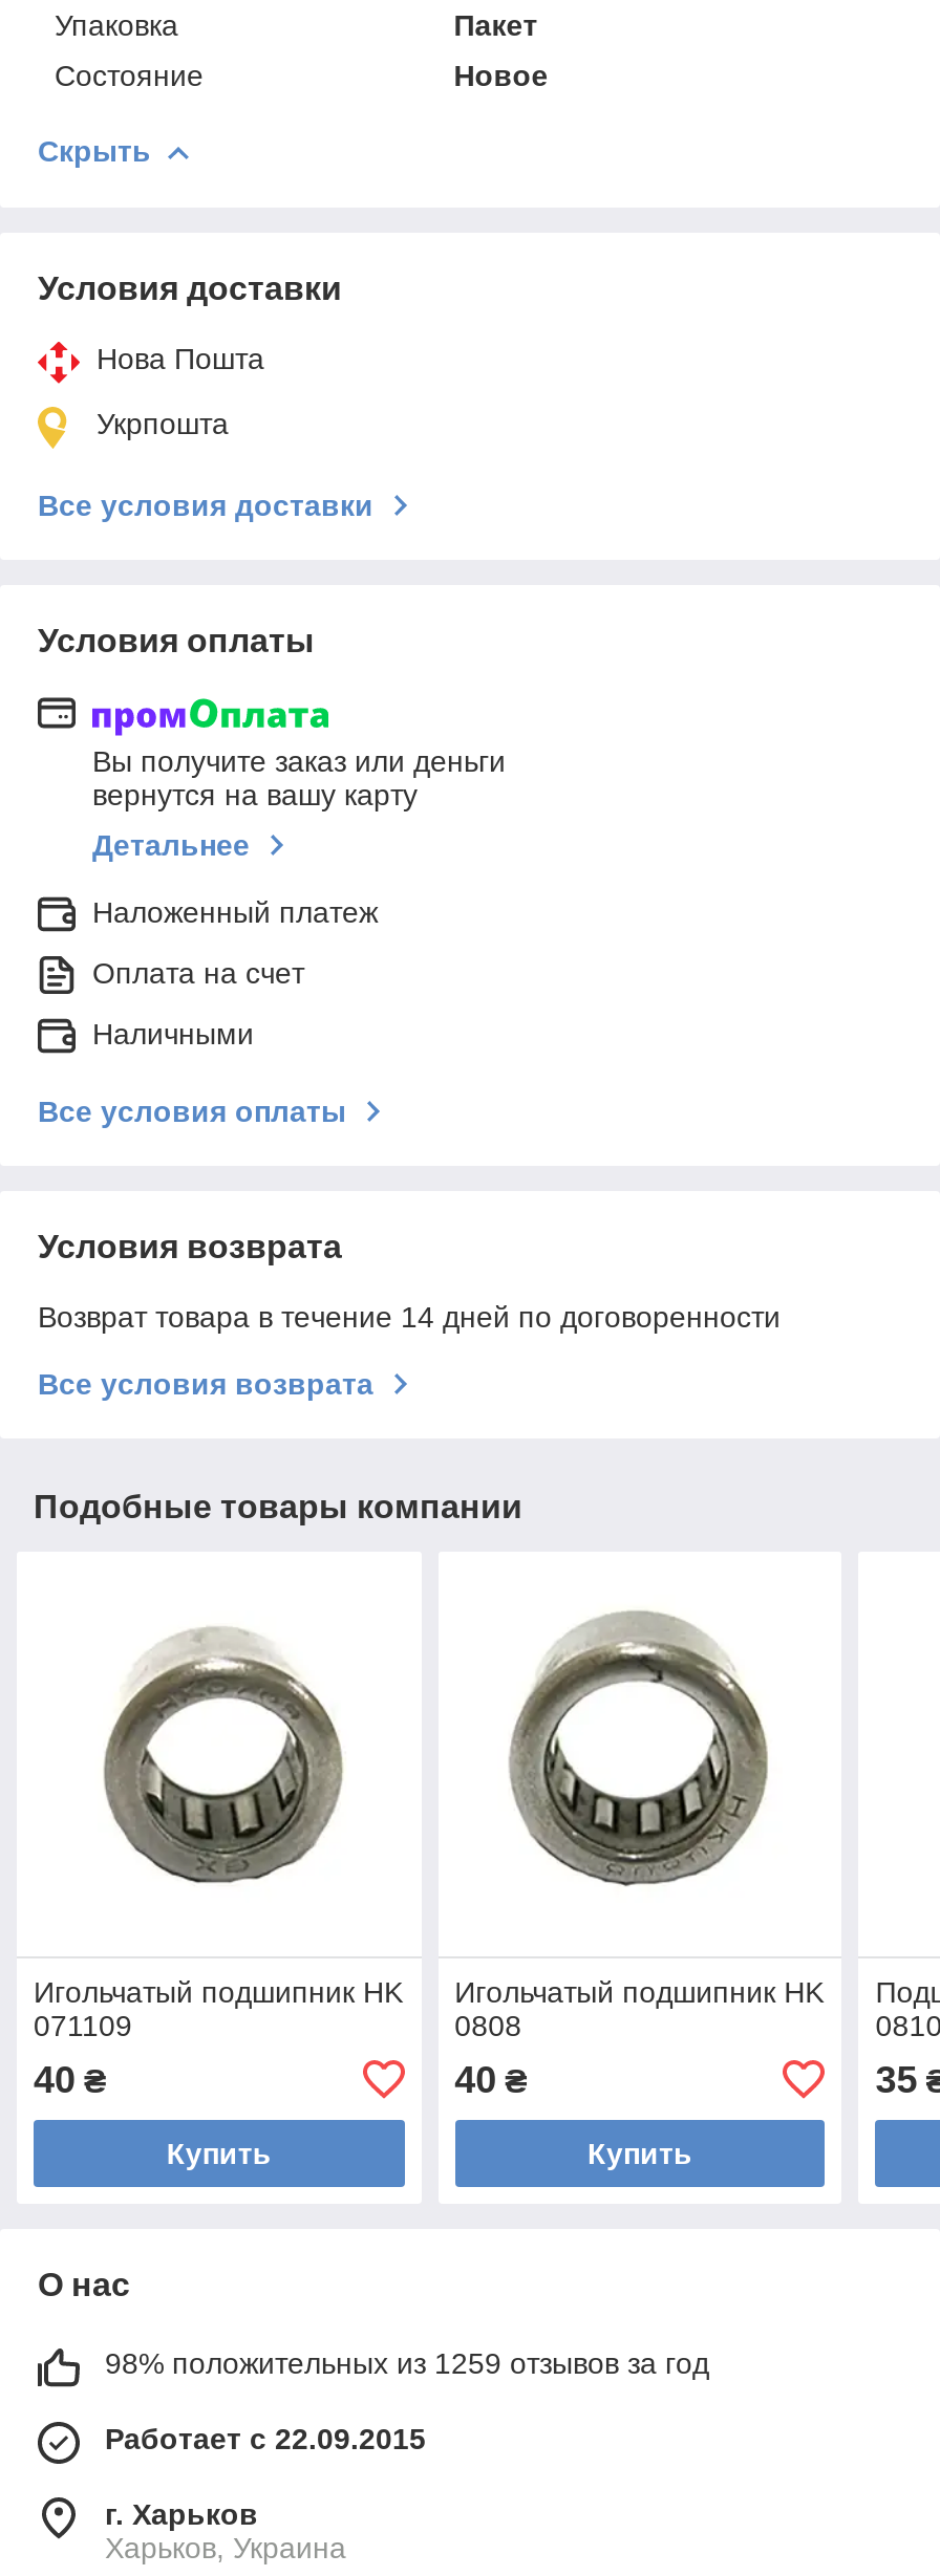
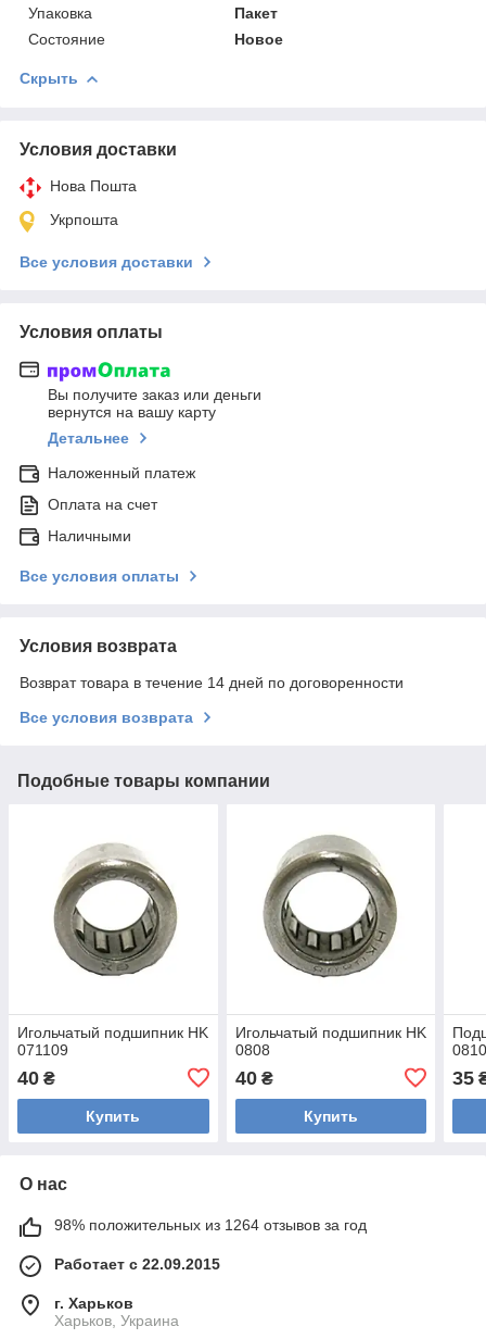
[105,2346,709,2380] 98% положительных из 1259 отзывов за год -> [54,1216,367,1233] 98% положительных из 1264 отзывов за год

